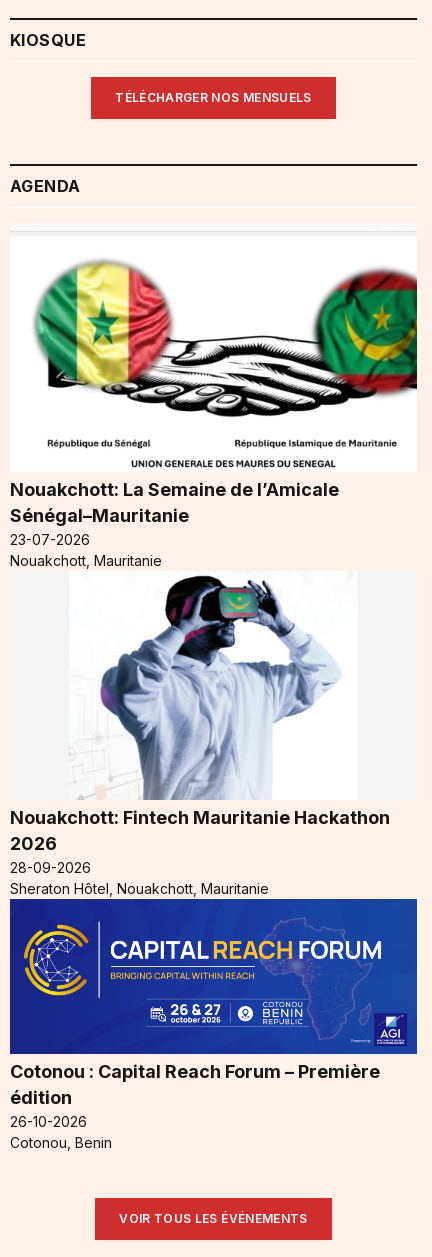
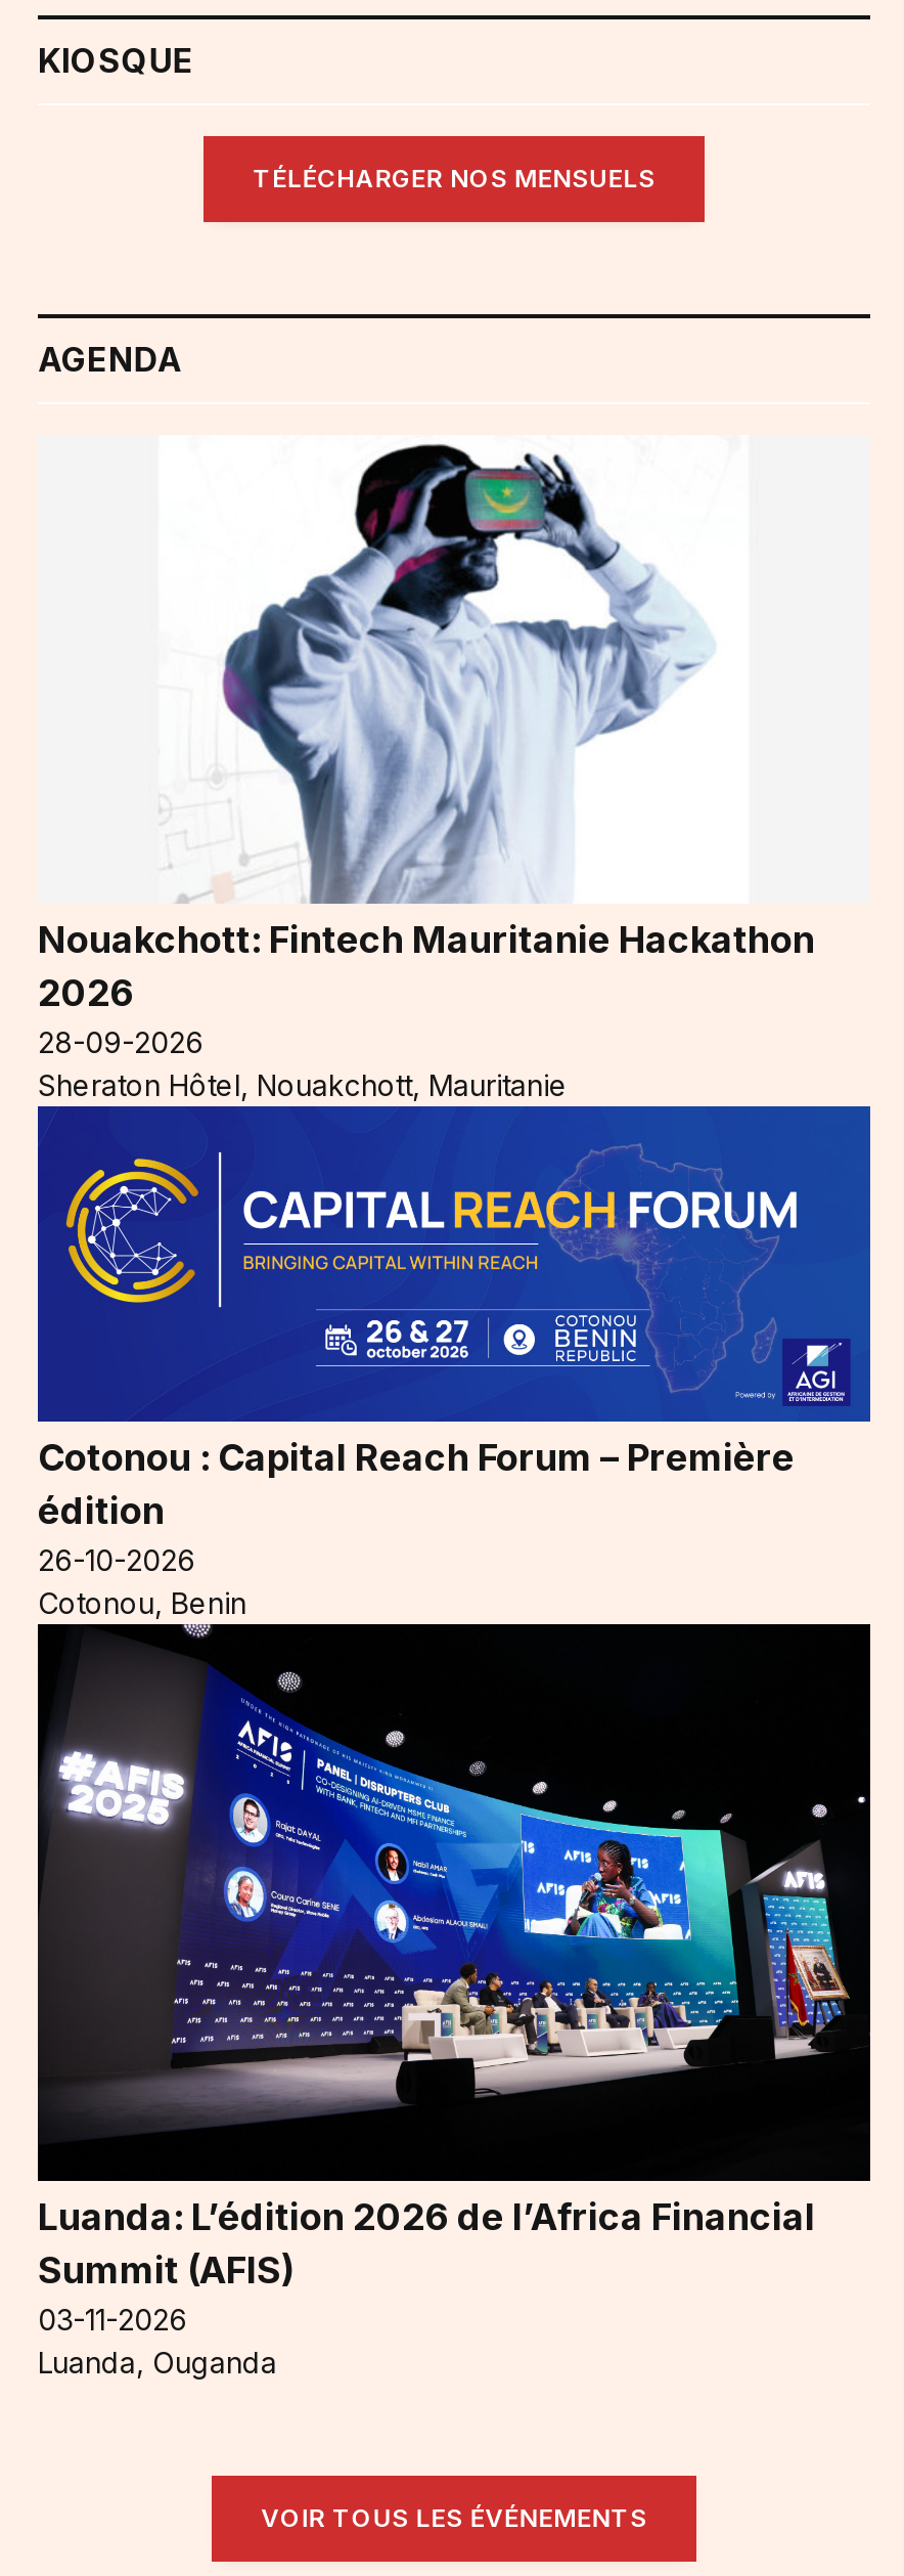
[10,259,418,569] [image] | Nouakchott: La Semaine de l’Amicale | Sénégal–Mauritanie | 23-07-2026 | Nouakchott, Mauritanie -> none
moved [10,573,390,1151] -> [38,439,815,1621]: [image] | Nouakchott: Fintech Mauritanie Hackathon | 2026 | ... | 26-10-2026 | Cotonou, Benin
none -> [36,1622,872,2379] [image] | Luanda: L’édition 2026 de l’Africa Financial | Summit (AFIS) | 03-11-2026 | Luanda, Ouganda

